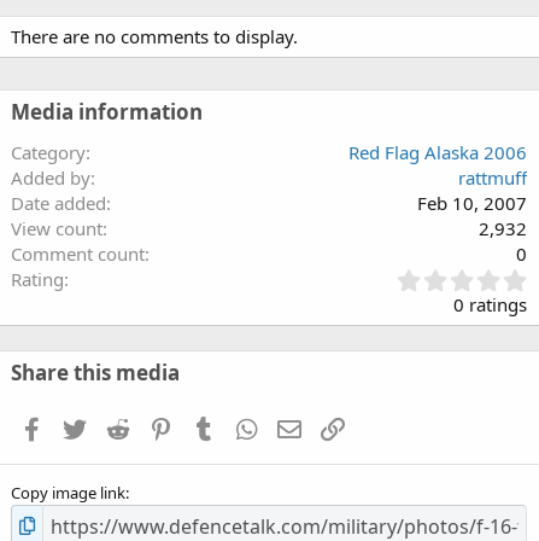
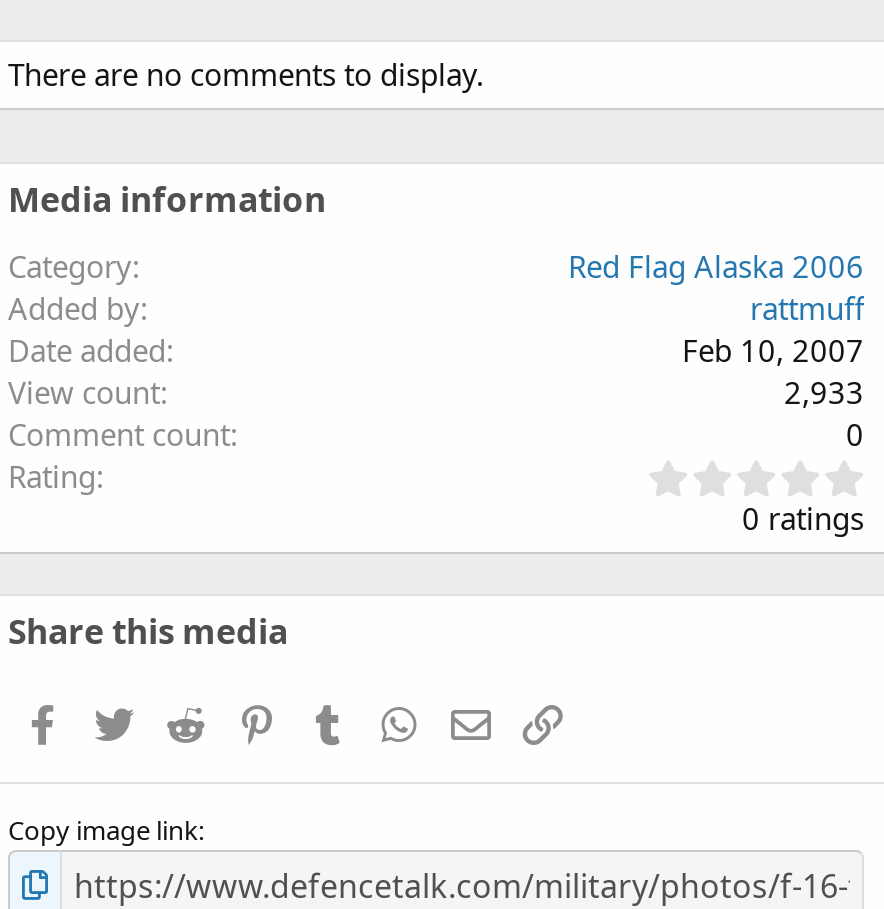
[479,216,527,240] 2,932 -> [784,372,864,412] 2,933

